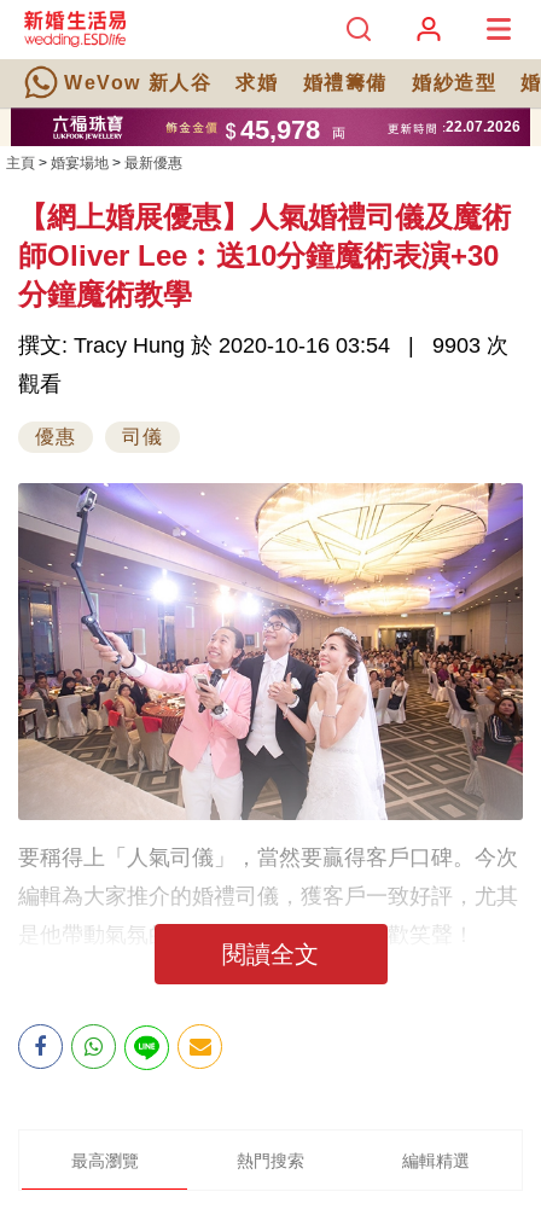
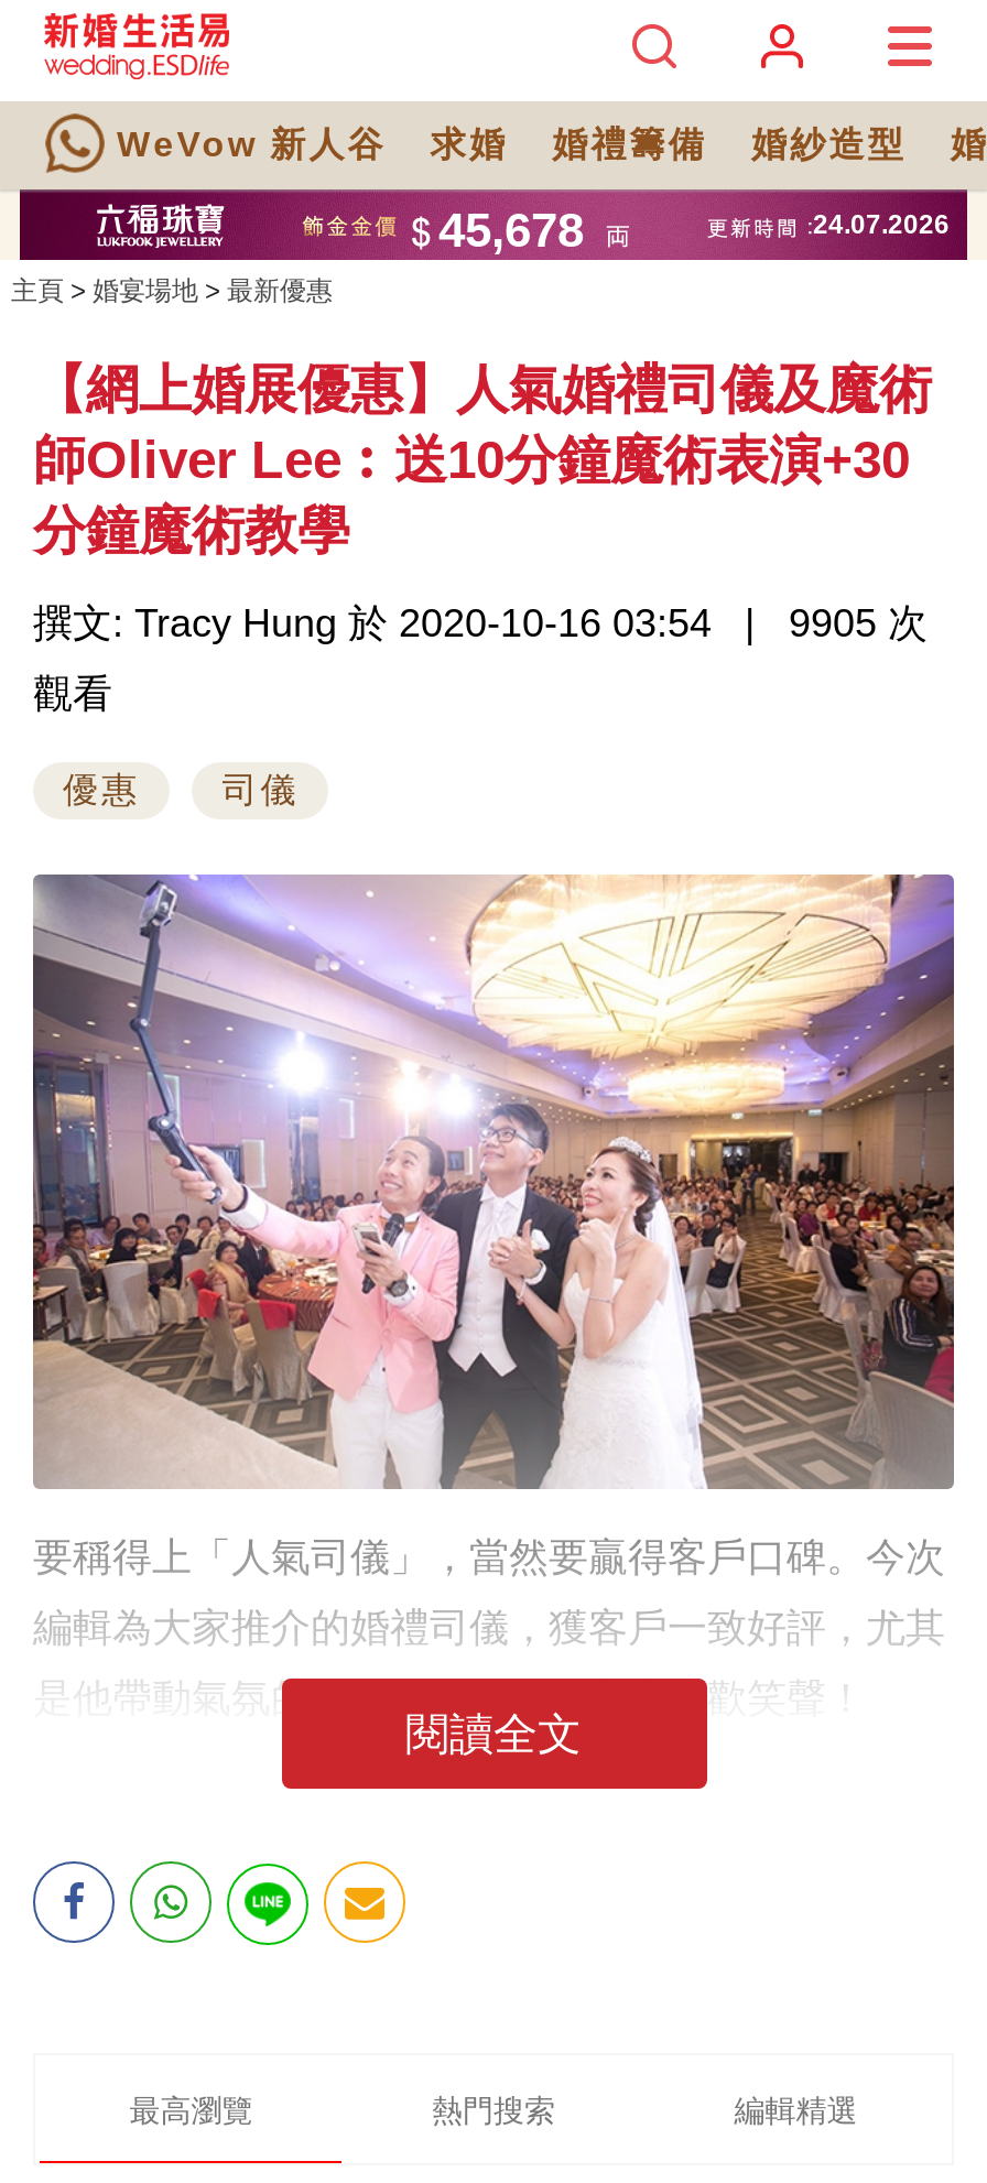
[18,333,508,358] 撰文: Tracy Hung 於 2020-10-16 03:54 9903 次 -> [33,601,928,645] 撰文: Tracy Hung 於 2020-10-16 03:54 9905 次

